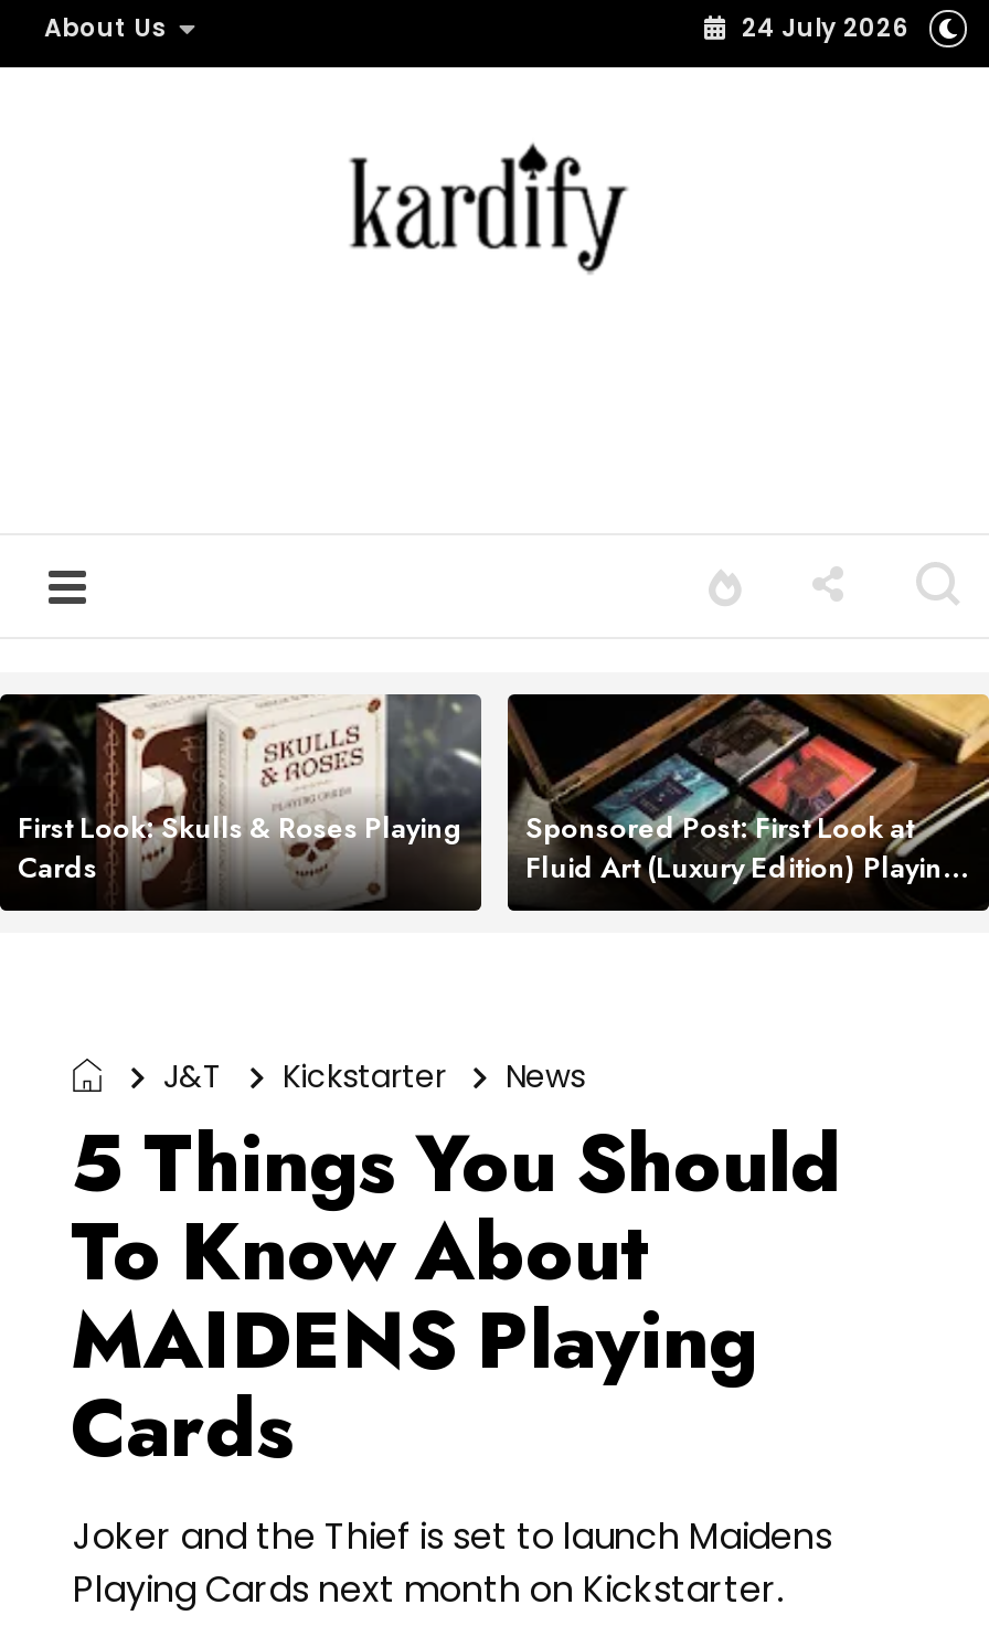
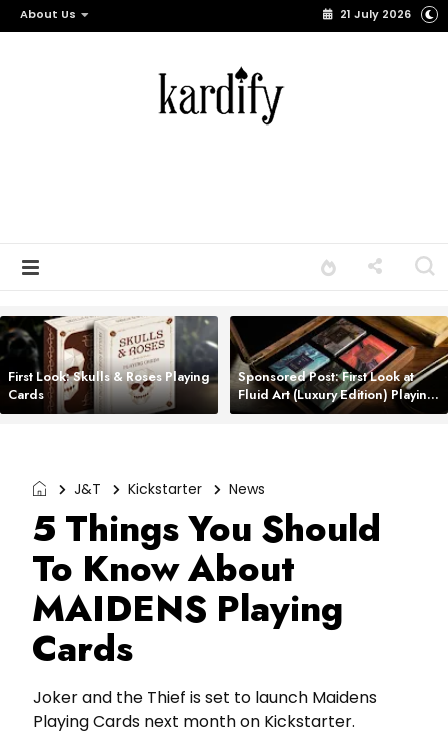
[742,10,907,45] 24 July 2026 -> [340,6,411,22] 21 July 2026

